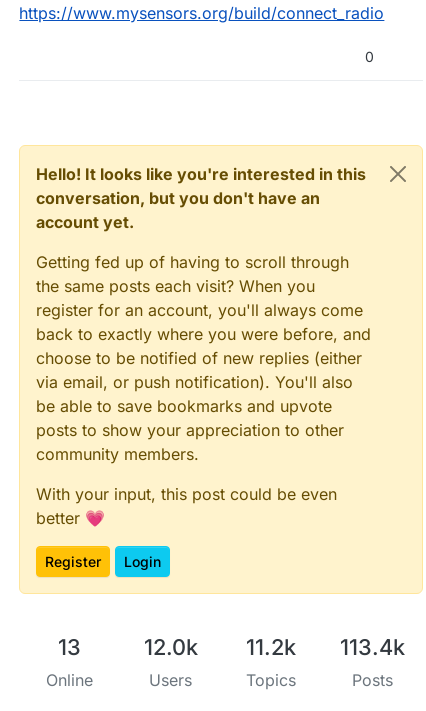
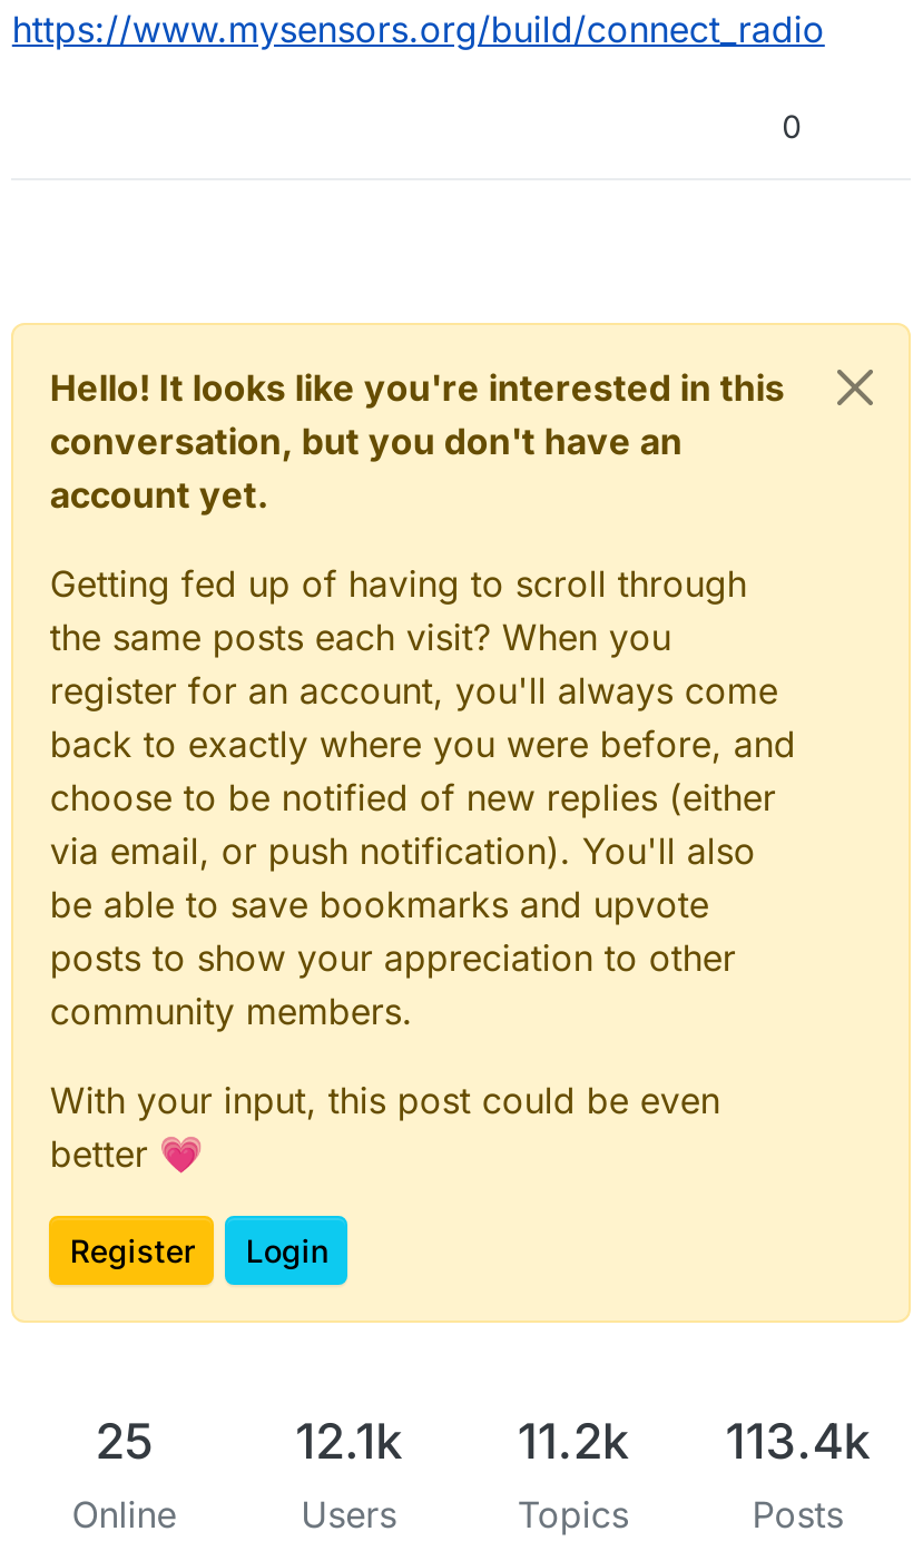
[58,634,81,660] 13 -> [95,1412,153,1470] 25
[144,634,405,660] 12.0k 11.2k 113.4k -> [295,1412,870,1470] 12.1k 11.2k 113.4k

